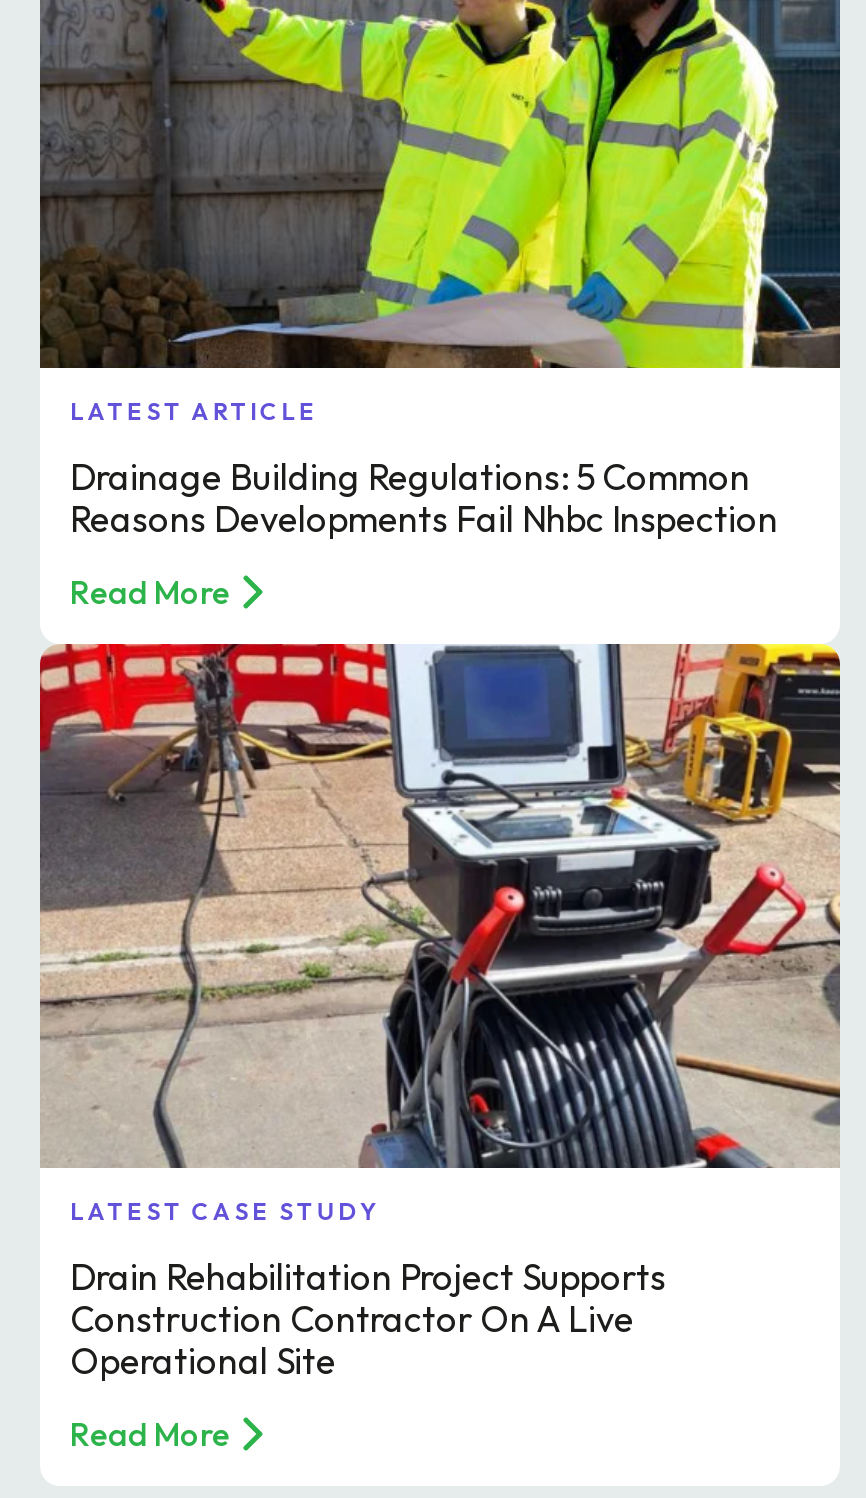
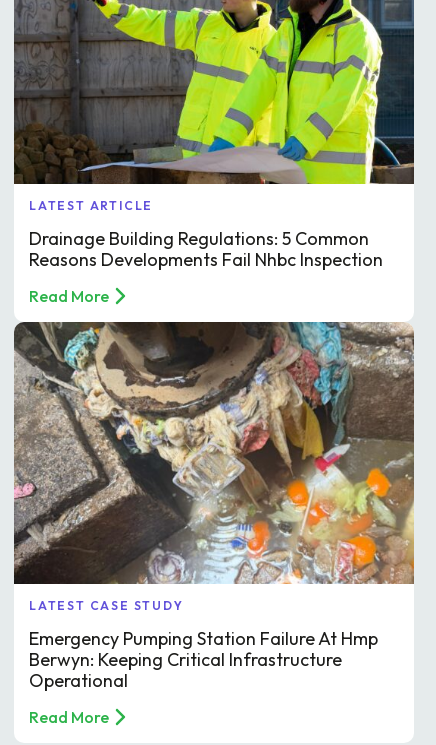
[38,642,842,1170] [image] -> [13,321,415,585] [image]
[70,1254,666,1384] Drain Rehabilitation Project Supports | Construction Contractor On A Live | Operational Site -> [29,627,378,692] Emergency Pumping Station Failure At Hmp | Berwyn: Keeping Critical Infrastructure | Operational

